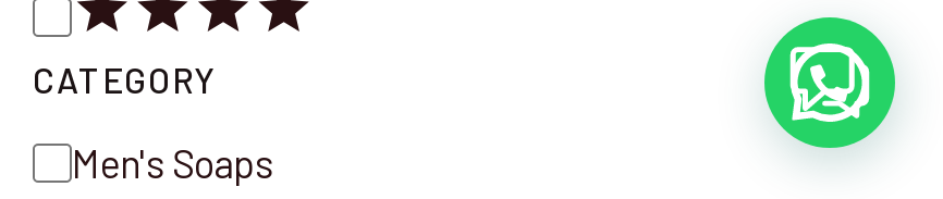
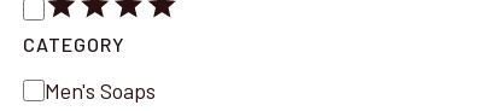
[760,15,899,159] [image] -> none

